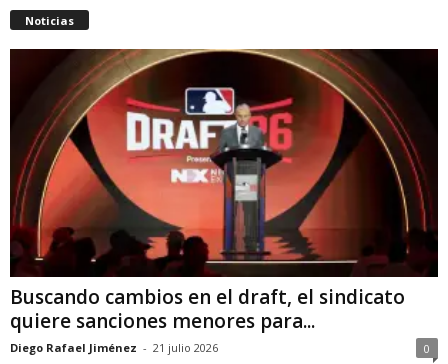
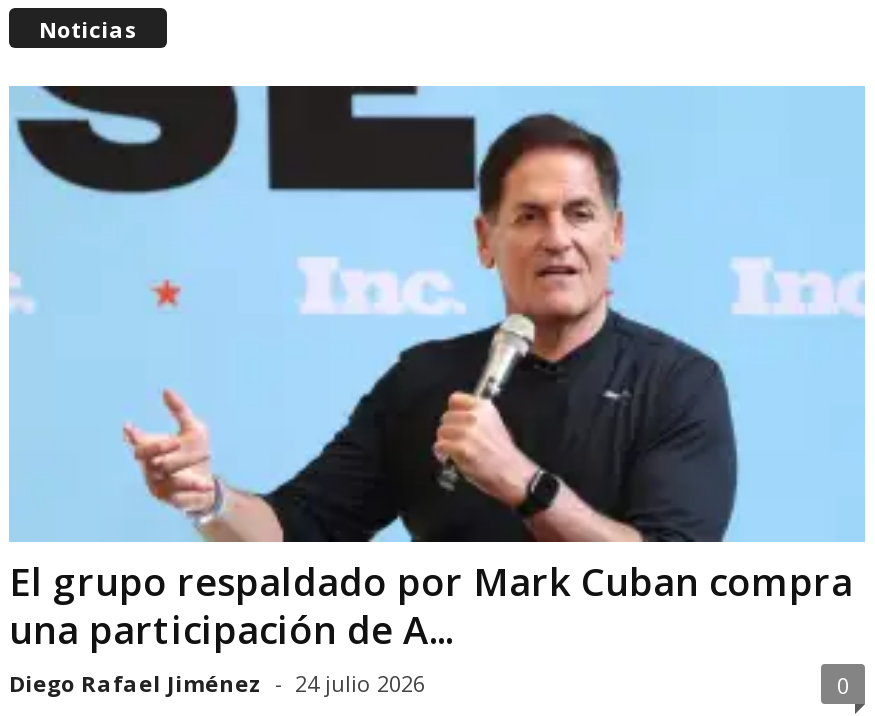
[9,48,439,355] [image] | Buscando cambios en el draft, el sindicato | quiere sanciones menores para... | Diego Rafael Jiménez - 21 julio 2026 -> [9,84,865,698] [image] | El grupo respaldado por Mark Cuban compra | una participación de A... | Diego Rafael Jiménez - 24 julio 2026

